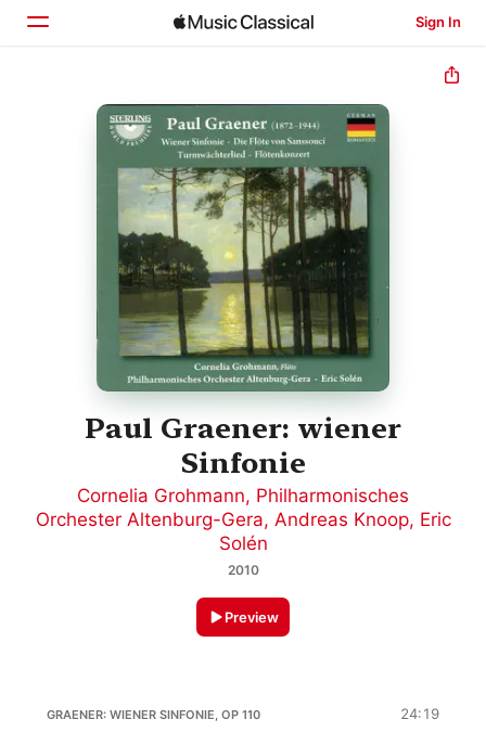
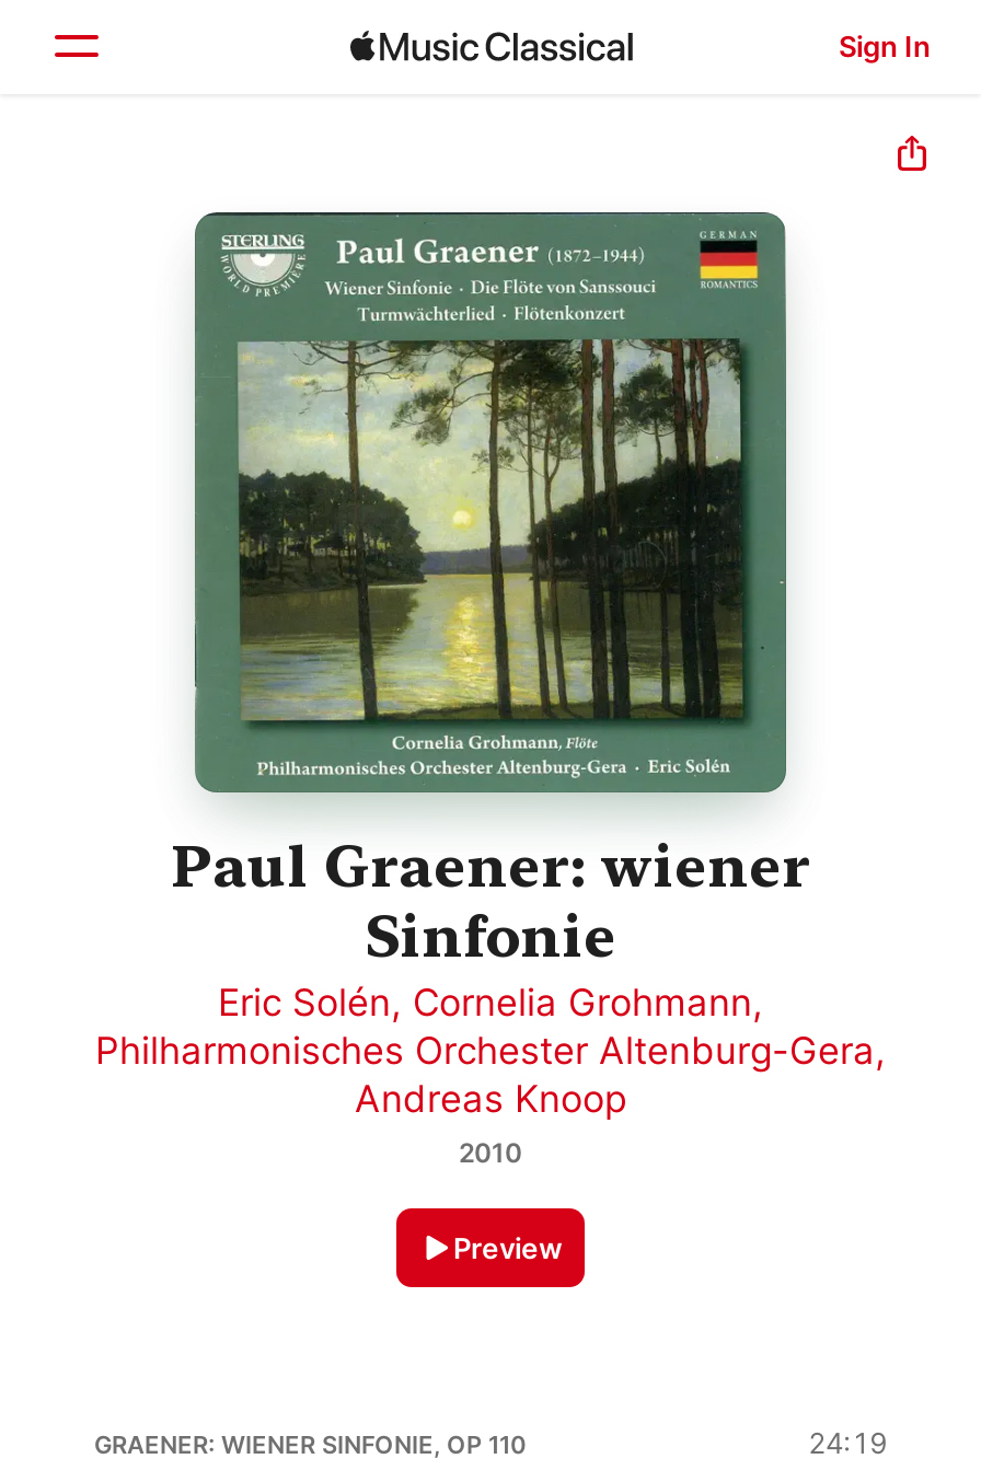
[35,485,451,554] Cornelia Grohmann, Philharmonisches | Orchester Altenburg-Gera, Andreas Knoop, Eric | Solén -> [95,980,886,1121] Eric Solén, Cornelia Grohmann, | Philharmonisches Orchester Altenburg-Gera, | Andreas Knoop

